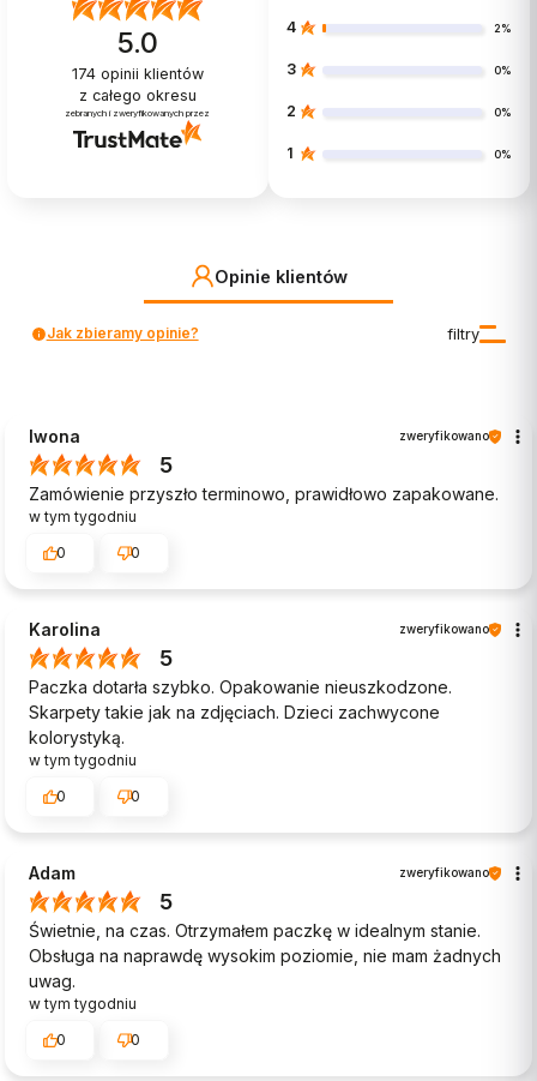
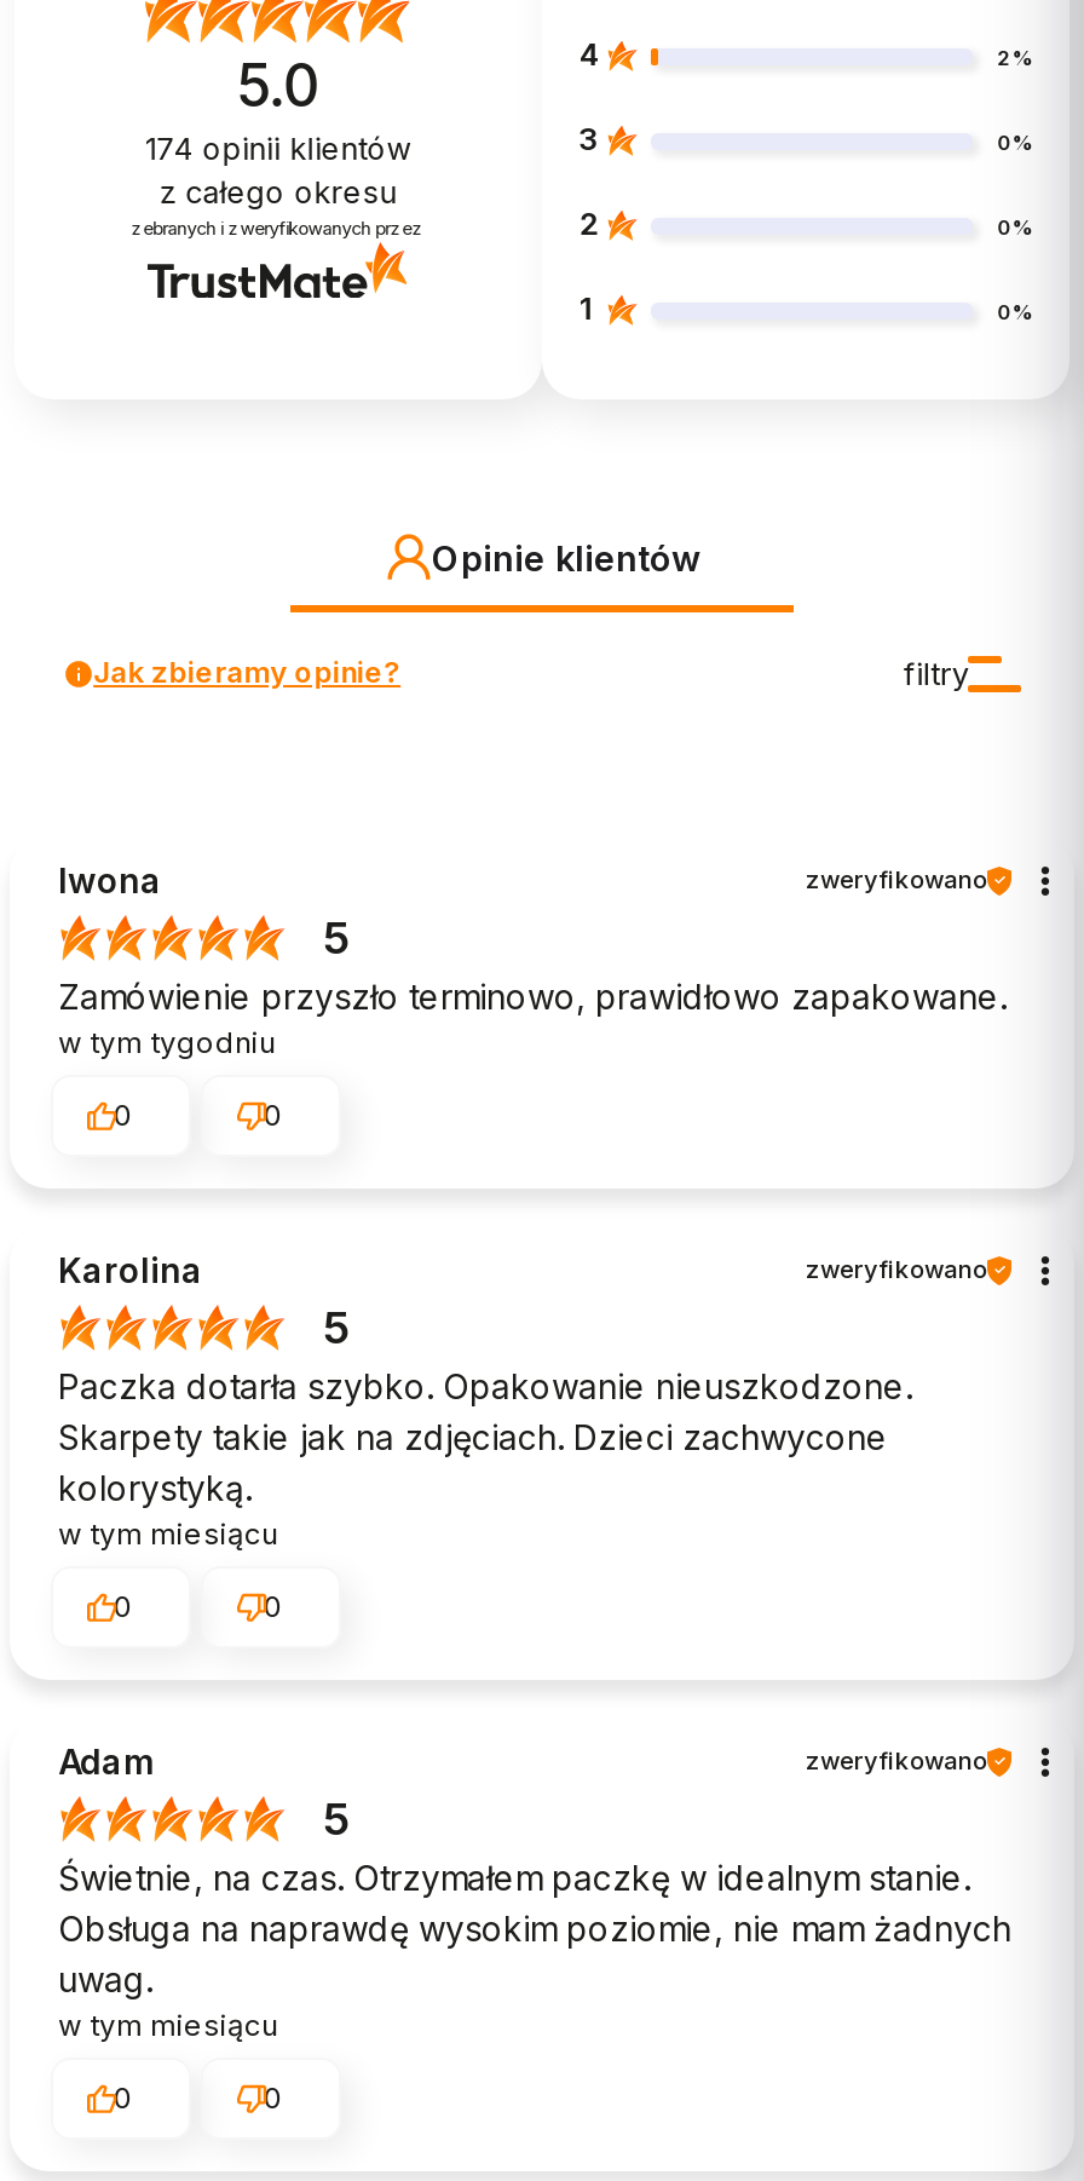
[29,752,137,770] w tym tygodniu -> [58,1516,278,1553] w tym miesiącu
[29,995,137,1013] w tym tygodniu -> [58,2008,278,2044] w tym miesiącu

